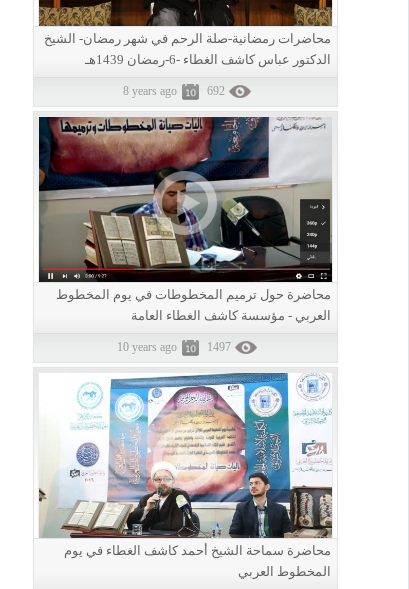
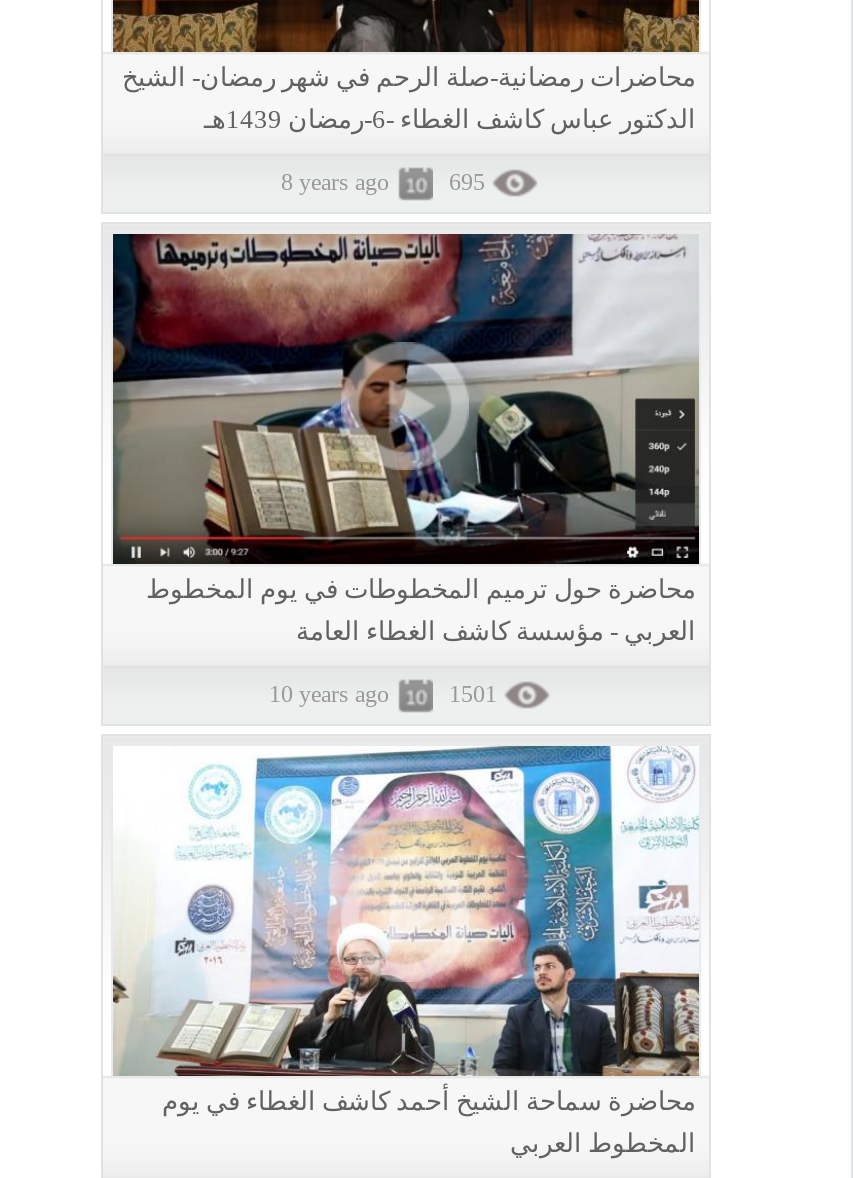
[207,84,225,98] 692 -> [449,168,485,196] 695
[207,340,231,354] 1497 -> [449,680,497,708] 1501

